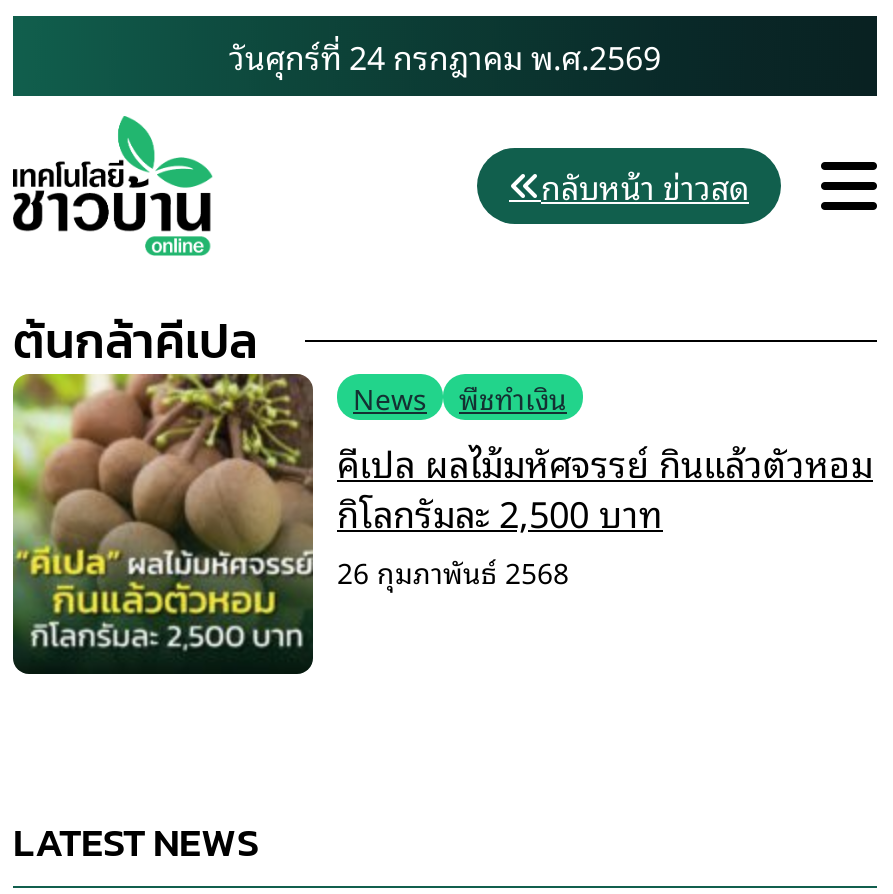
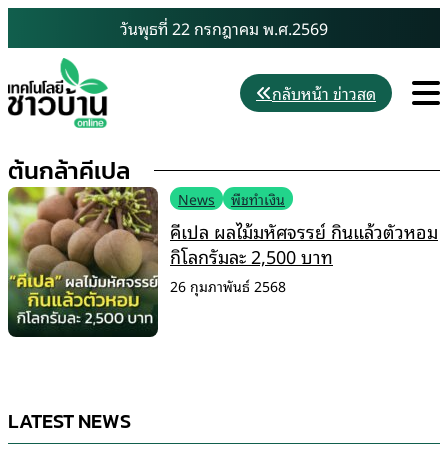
[229,30,661,82] วันศุกร์ที่ 24 กรกฎาคม พ.ศ.2569 -> [120,15,328,41] วันพุธที่ 22 กรกฎาคม พ.ศ.2569

